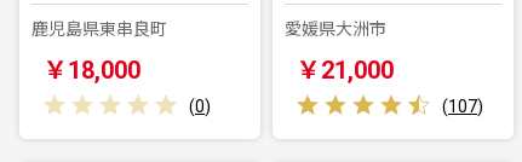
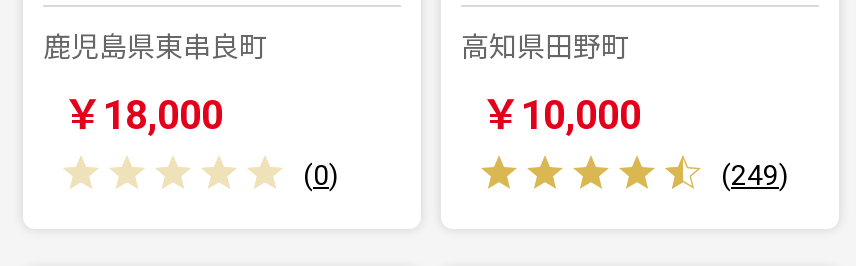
[285,20,386,39] 愛媛県大洲市 -> [461,31,629,63] 高知県田野町
[297,56,483,116] ￥21,000 | (107) -> [481,91,789,191] ￥10,000 | (249)

